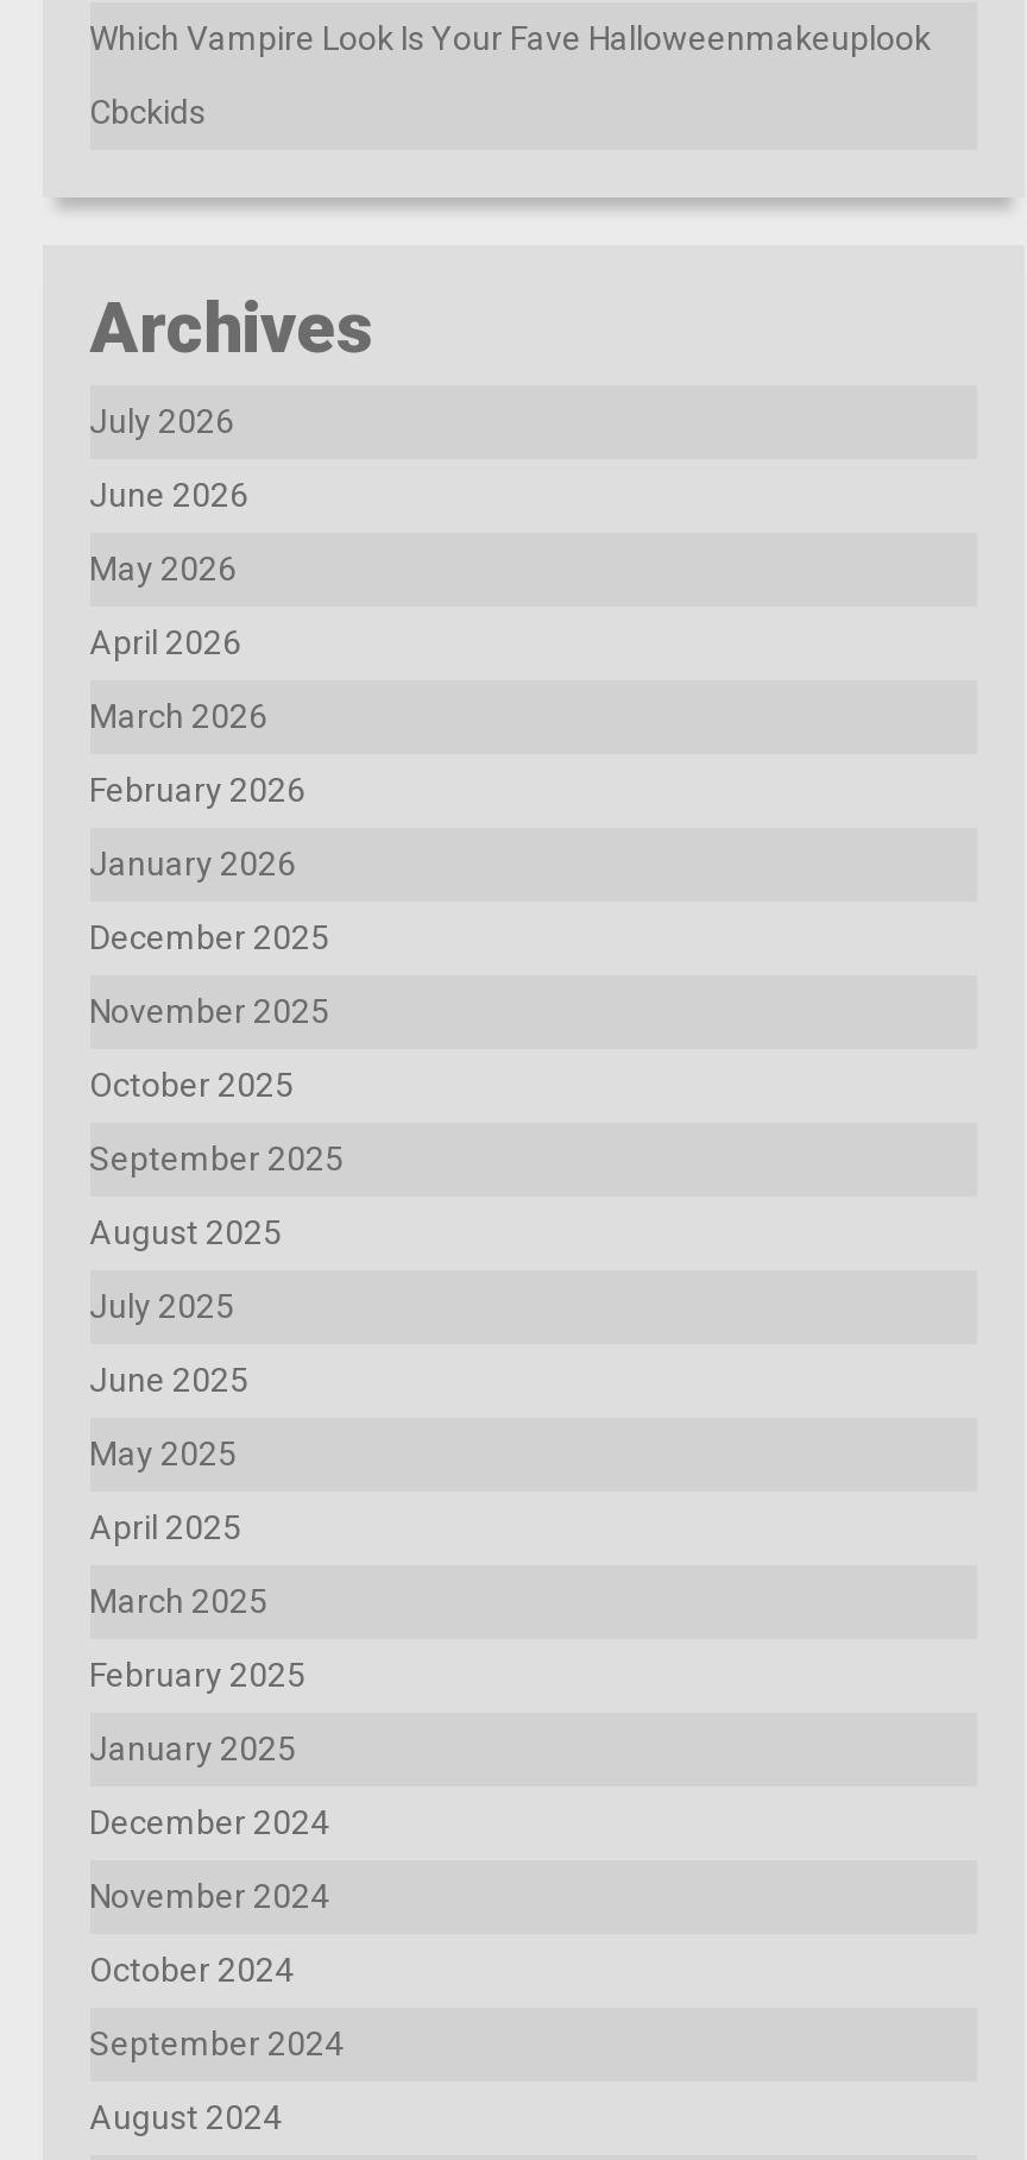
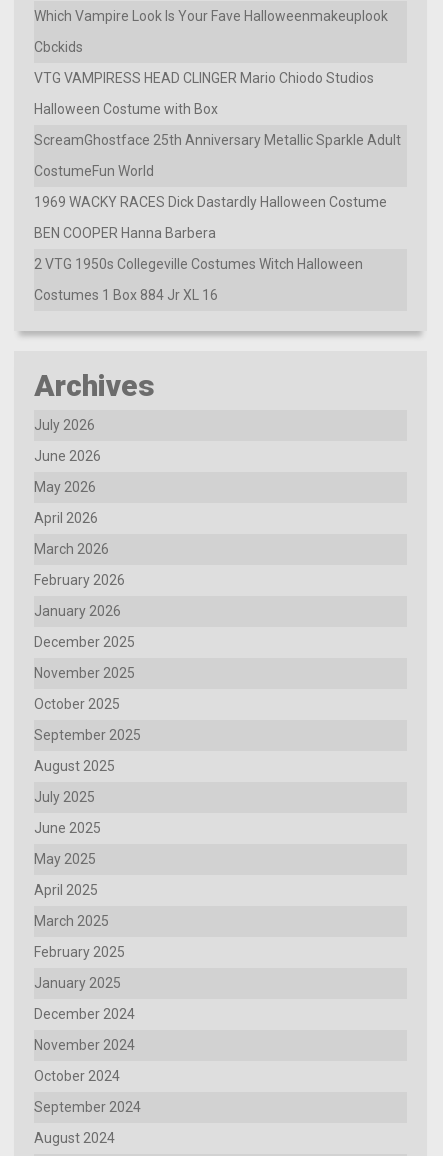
none -> [33,70,400,303] VTG VAMPIRESS HEAD CLINGER Mario Chiodo Studios | Halloween Costume with Box | ScreamGhostface 25th Anniversary Metallic Sparkle Adult | CostumeFun World | 1969 WACKY RACES Dick Dastardly Halloween Costume | BEN COOPER Hanna Barbera | 2 VTG 1950s Collegeville Costumes Witch Halloween | Costumes 1 Box 884 Jr XL 16

